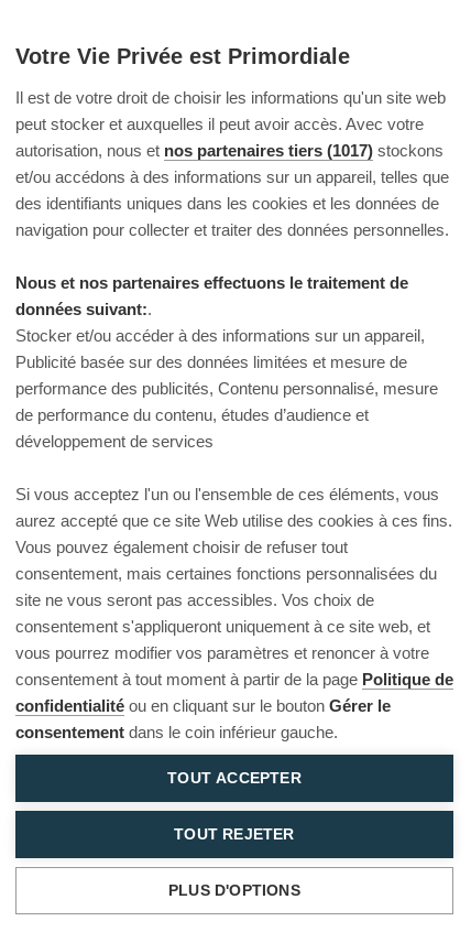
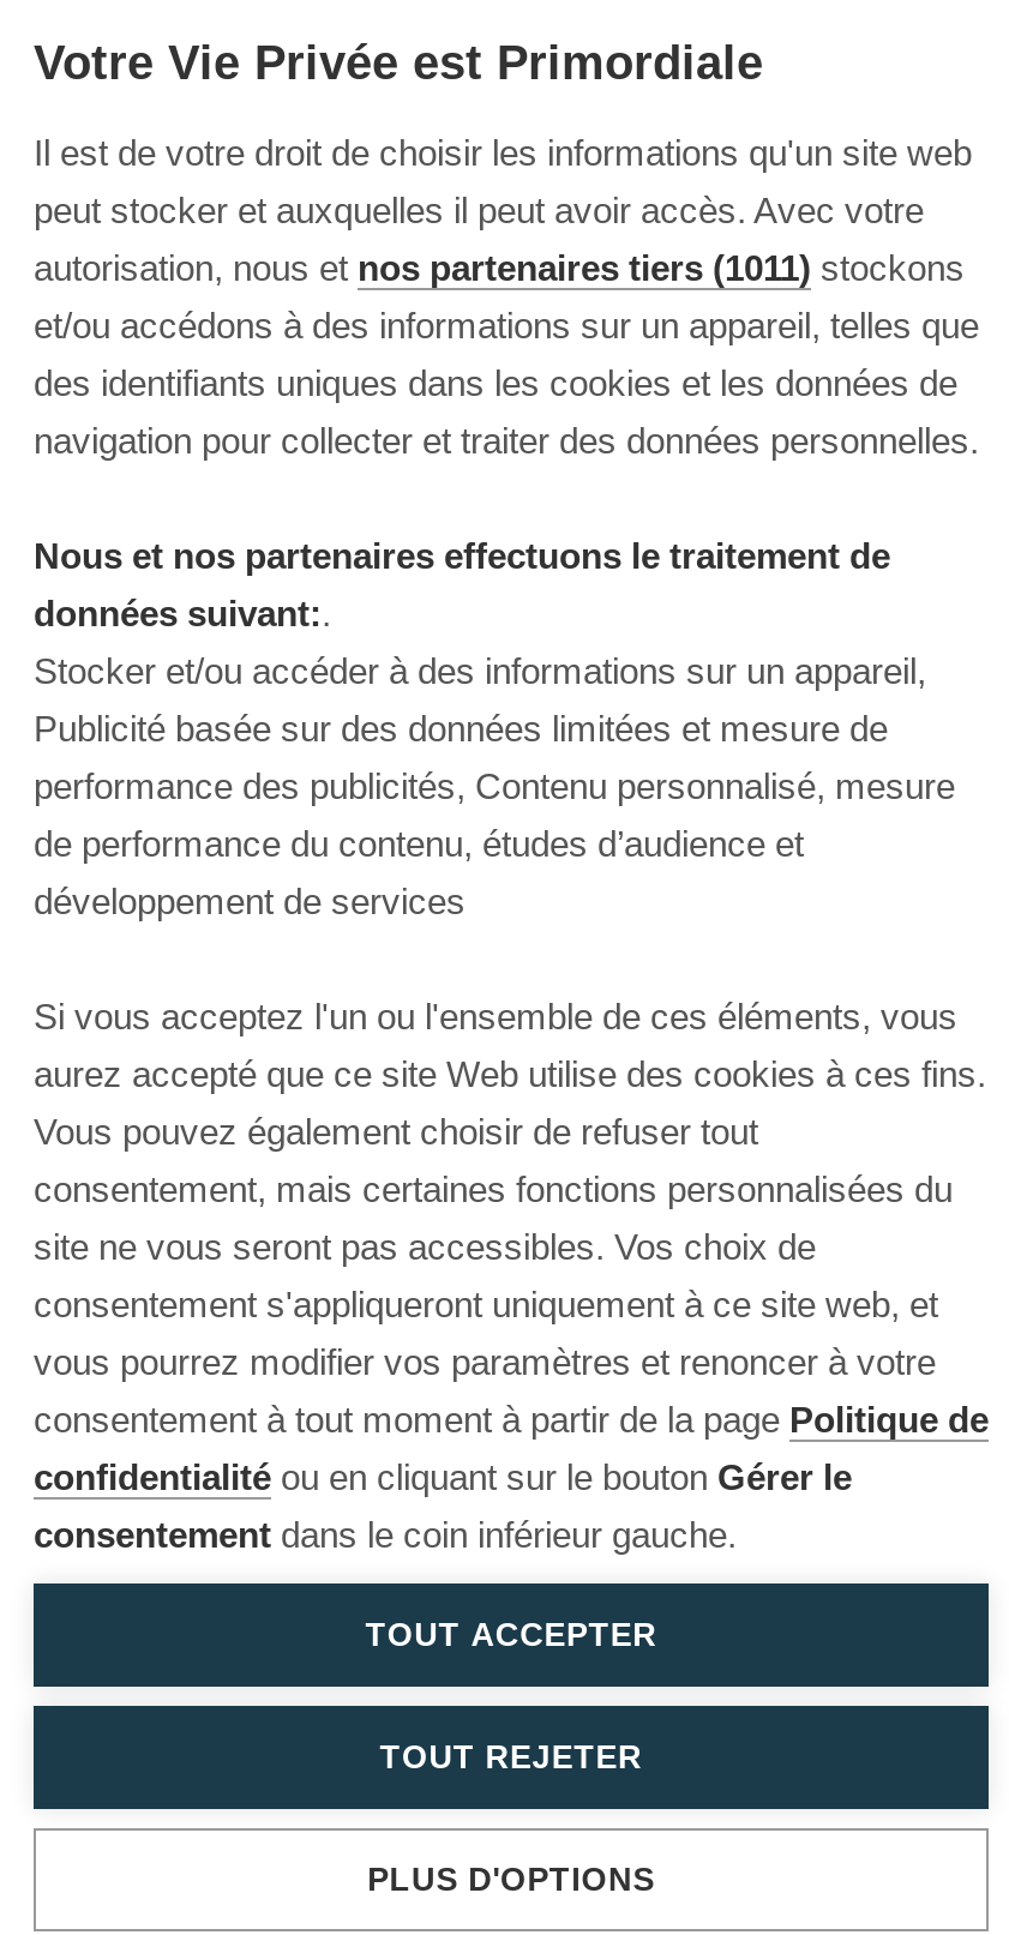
[15,141,443,160] autorisation, nous et nos partenaires tiers (1017) stockons -> [34,248,965,288] autorisation, nous et nos partenaires tiers (1011) stockons

